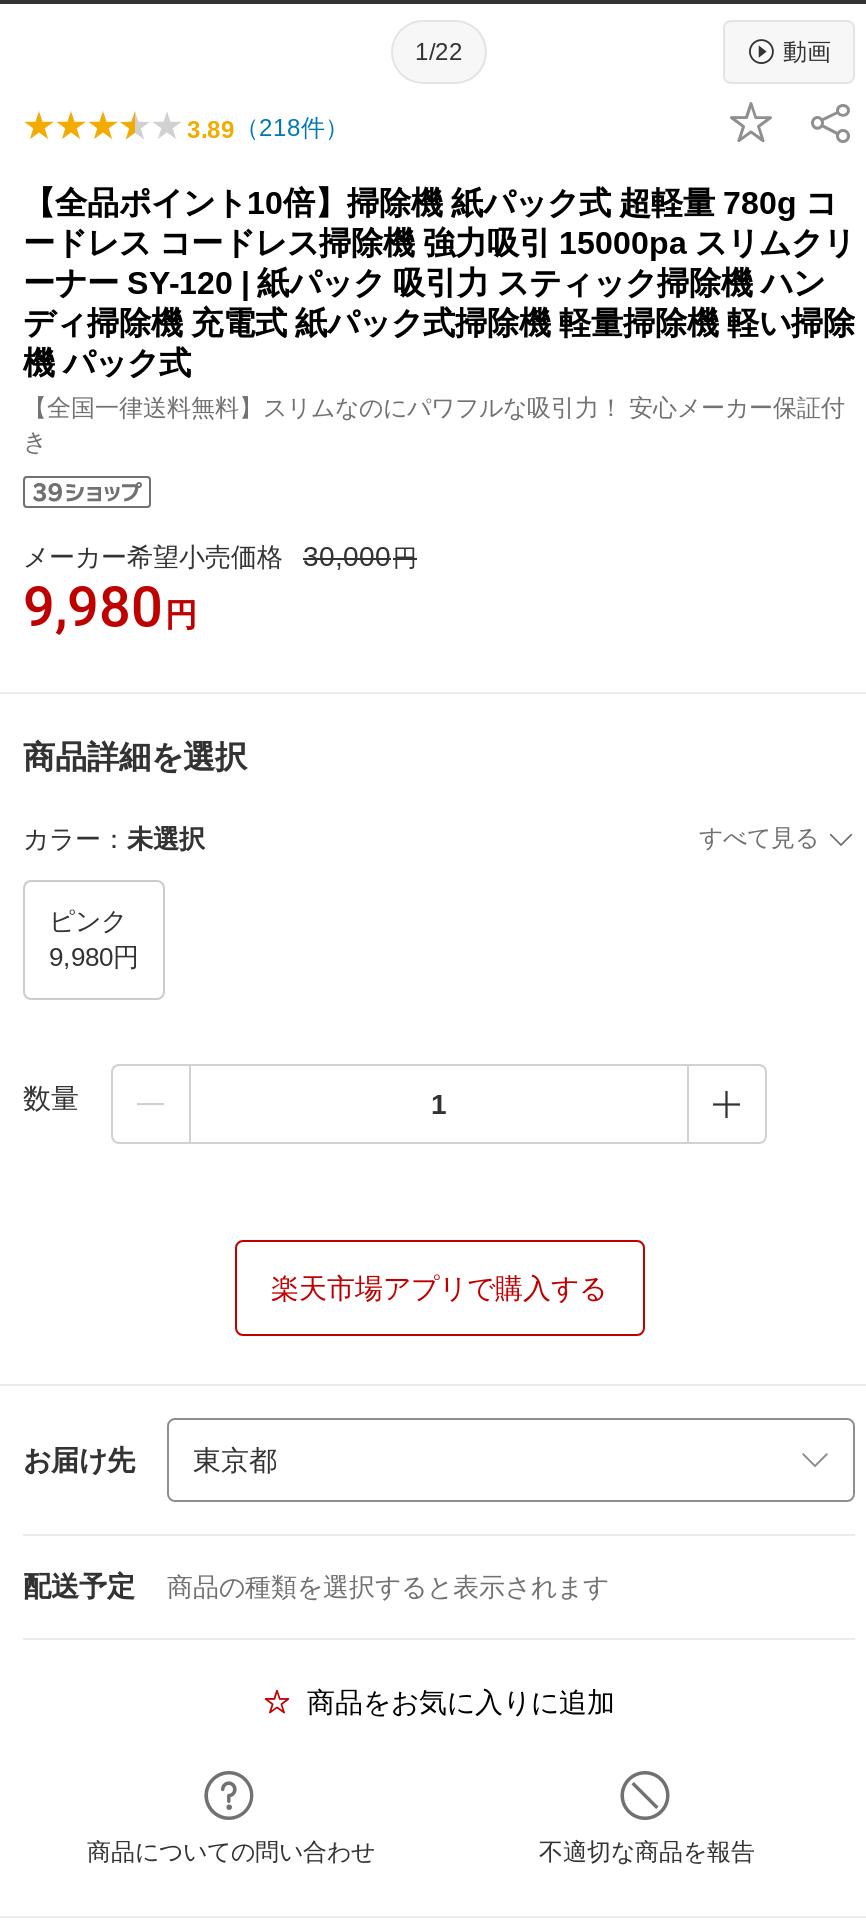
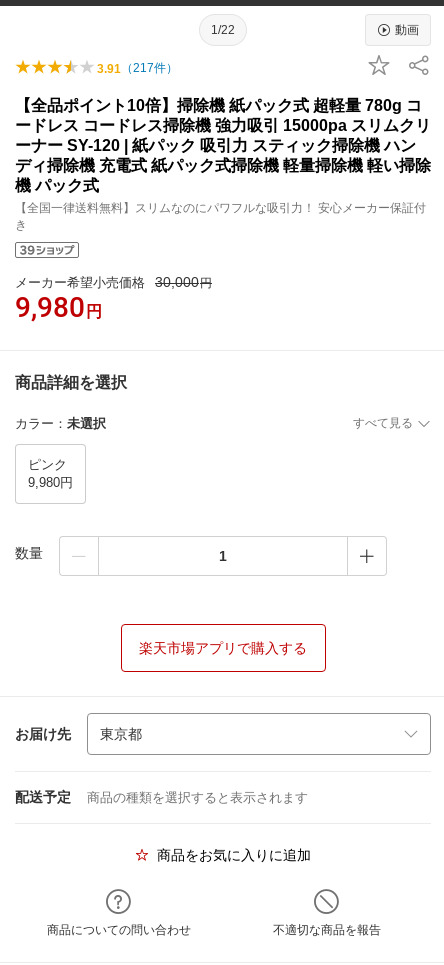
[187,114,349,144] 3.89（218件） -> [97,61,178,76] 3.91（217件）

